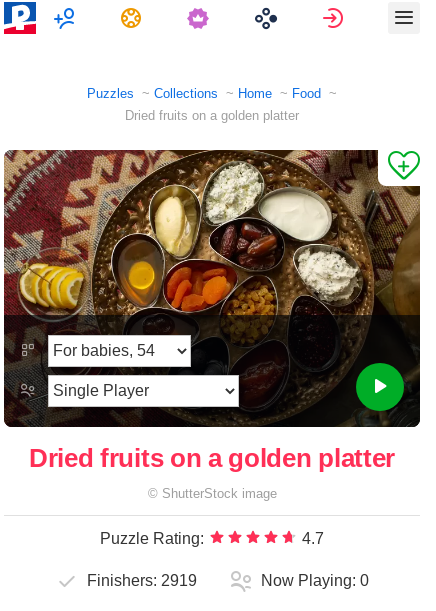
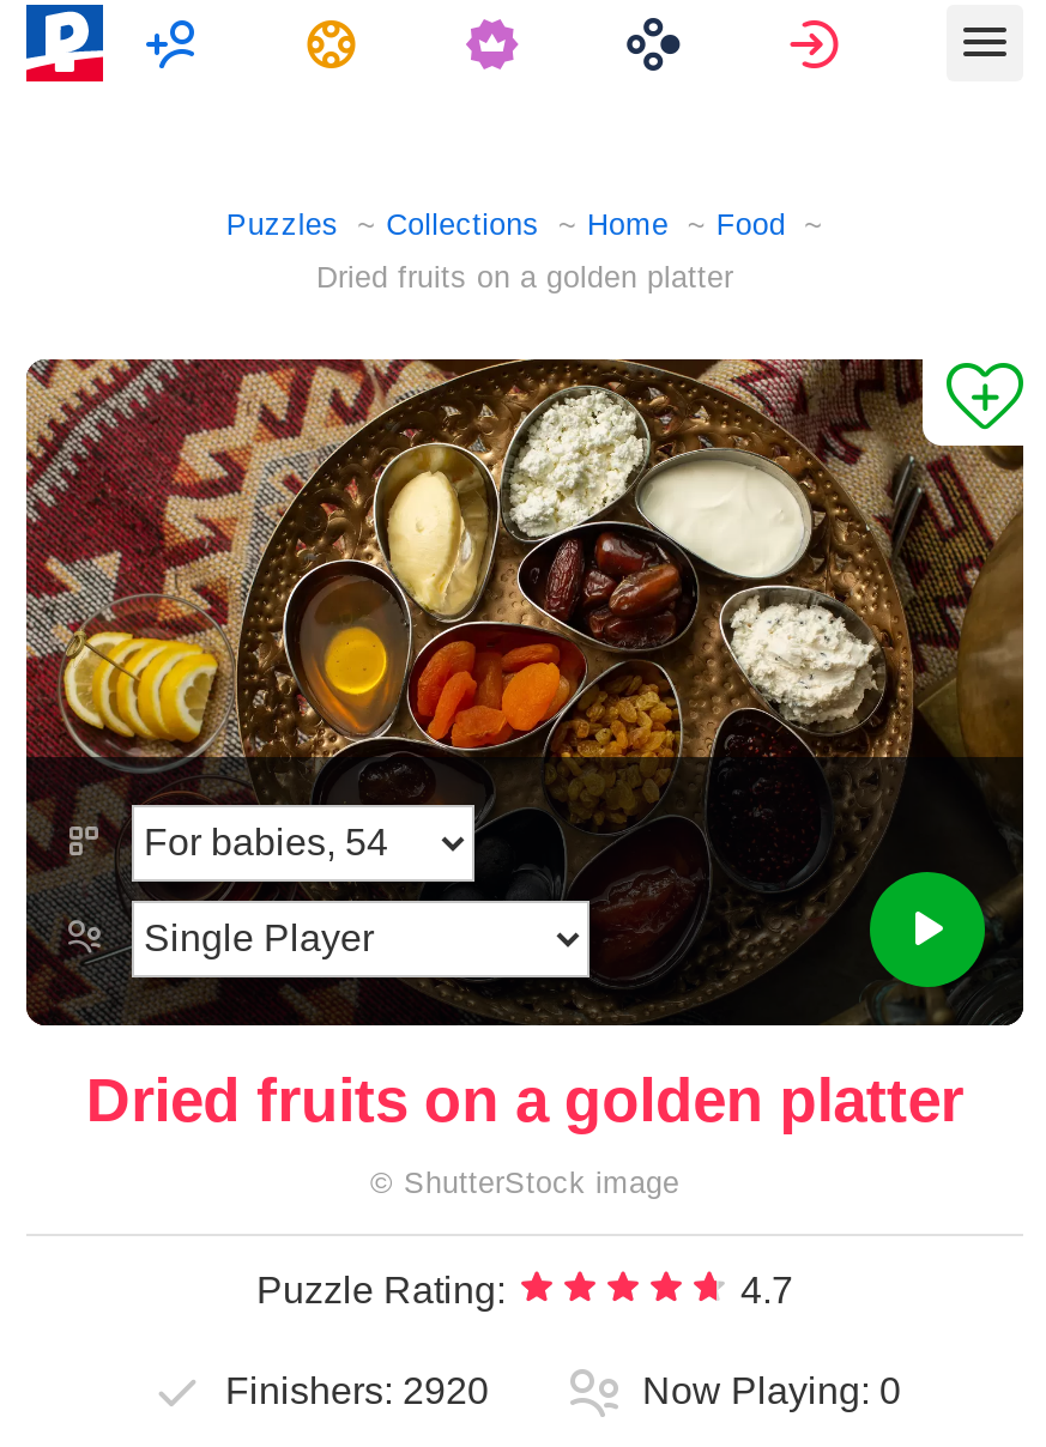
[87,572,197,589] Finishers: 2919 -> [225,1372,489,1412] Finishers: 2920

